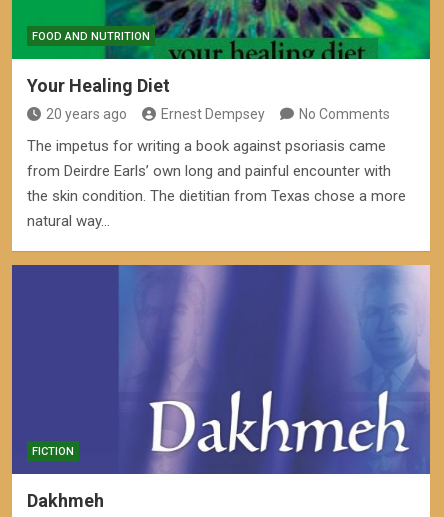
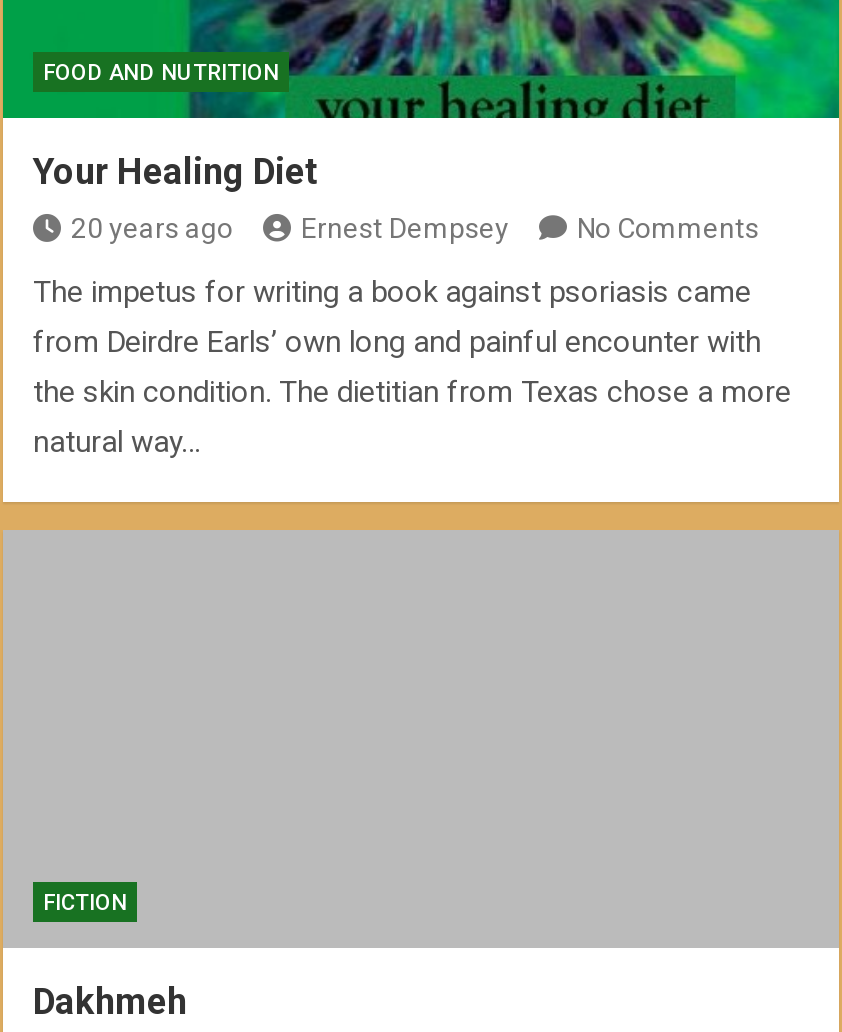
[11,264,431,474] [image] -> none

